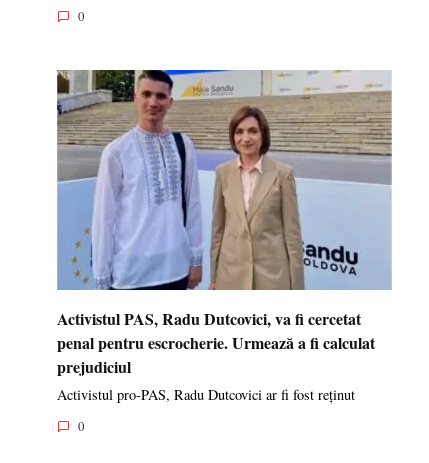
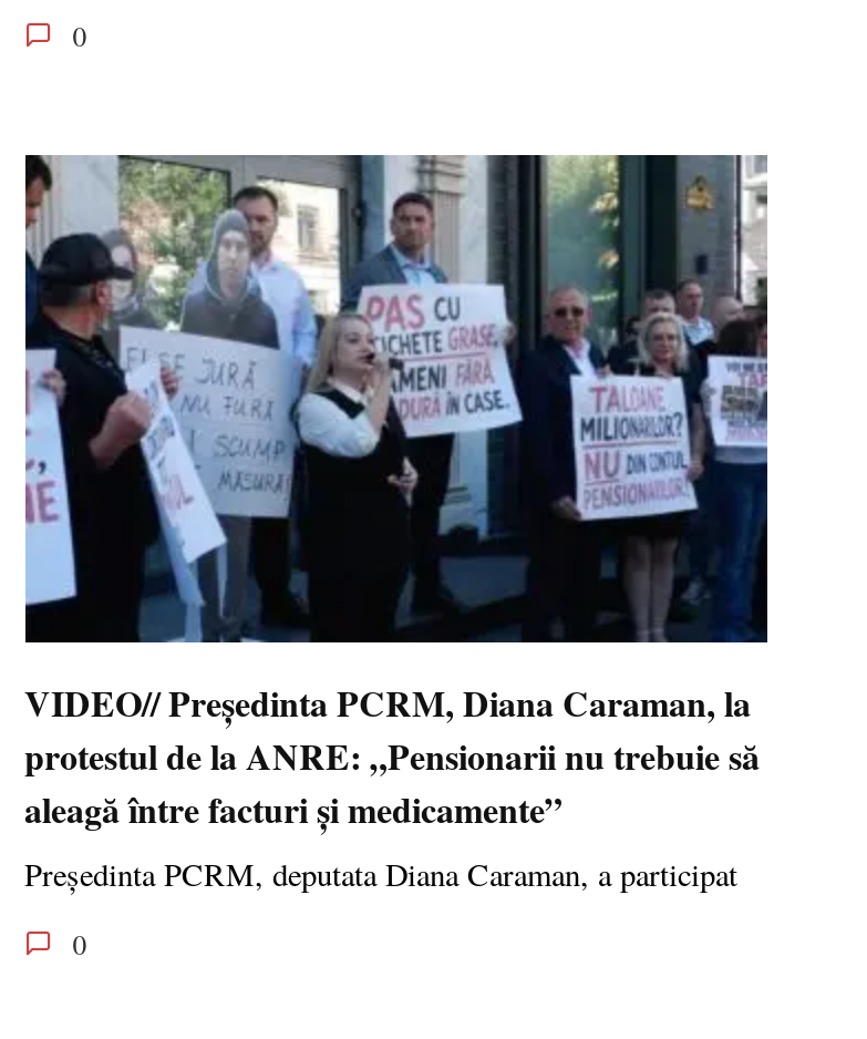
[56,69,392,404] [image] | Activistul PAS, Radu Dutcovici, va fi cercetat | penal pentru escrocherie. Urmează a fi calculat | prejudiciul | Activistul pro-PAS, Radu Dutcovici ar fi fost reținut -> [23,152,770,895] [image] | VIDEO// Președinta PCRM, Diana Caraman, la | protestul de la ANRE: „Pensionarii nu trebuie să | aleagă între facturi și medicamente” | Președinta PCRM, deputata Diana Caraman, a participat

